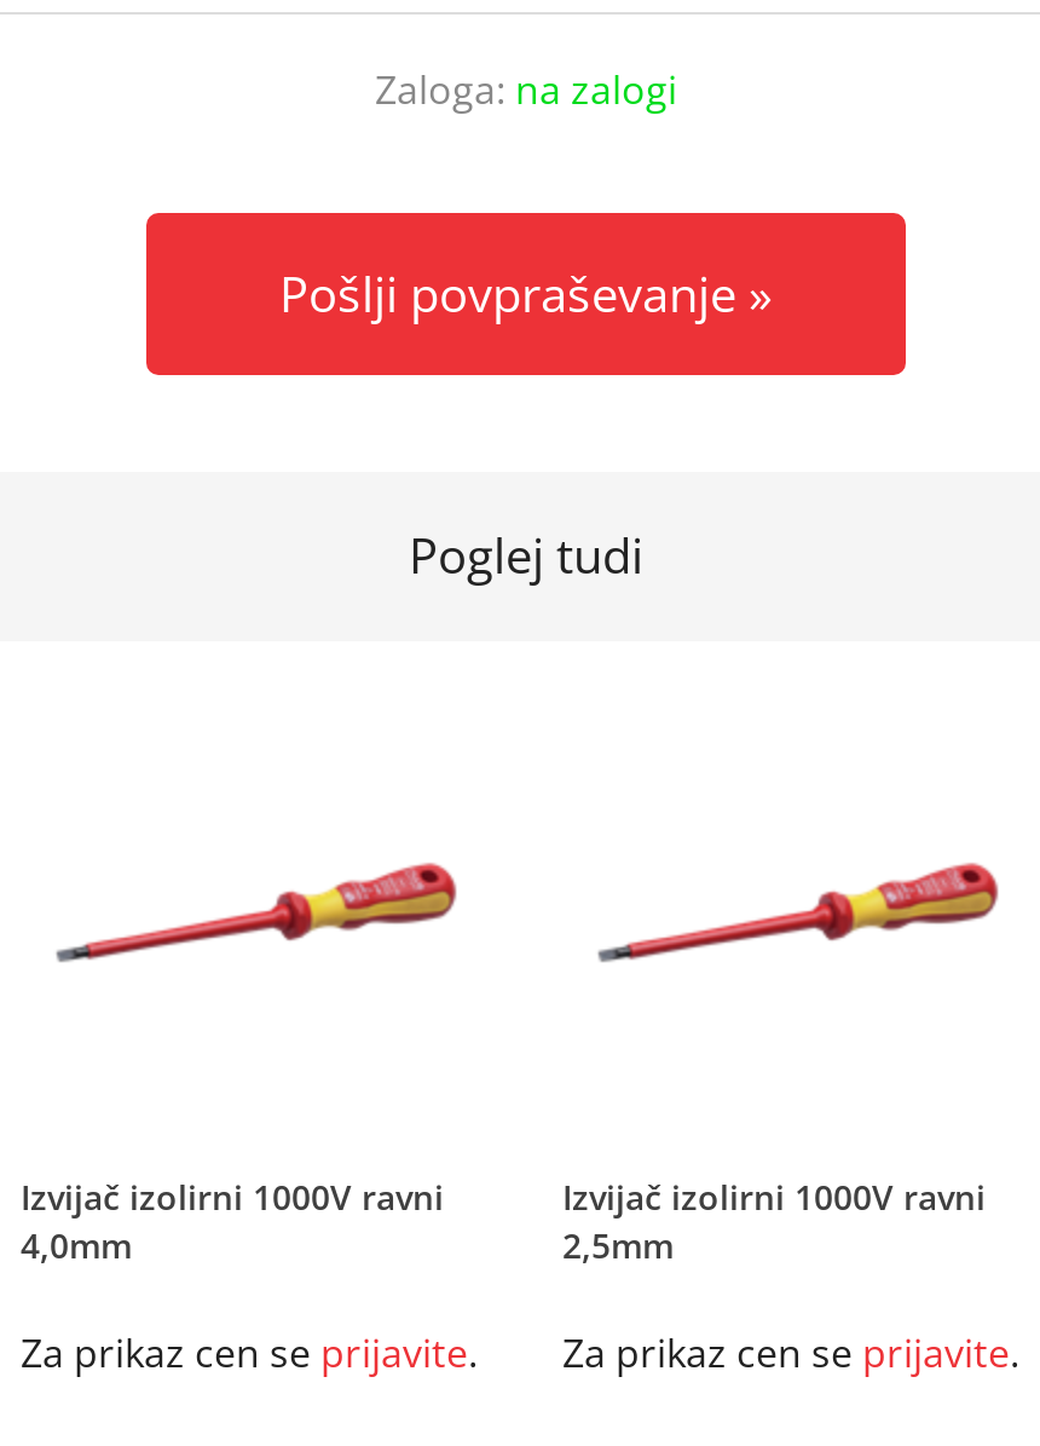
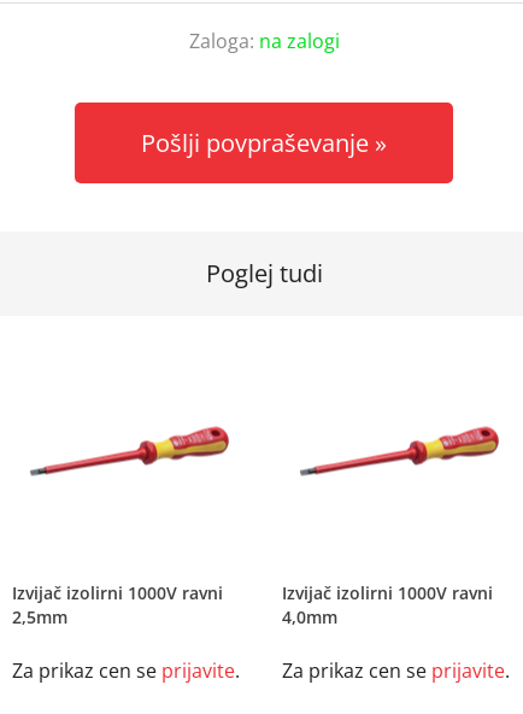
[21,1222,132,1268] 4,0mm -> [12,605,67,628] 2,5mm
[562,1222,674,1268] 2,5mm -> [282,605,337,628] 4,0mm

